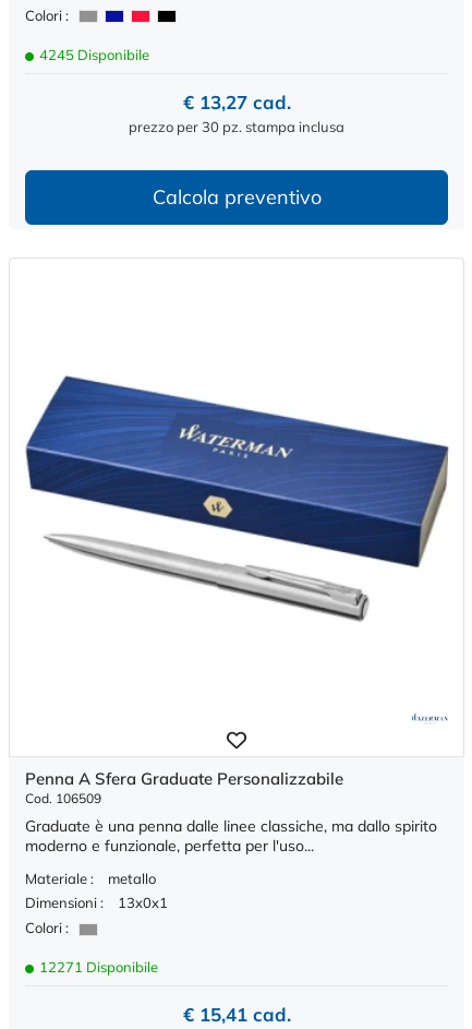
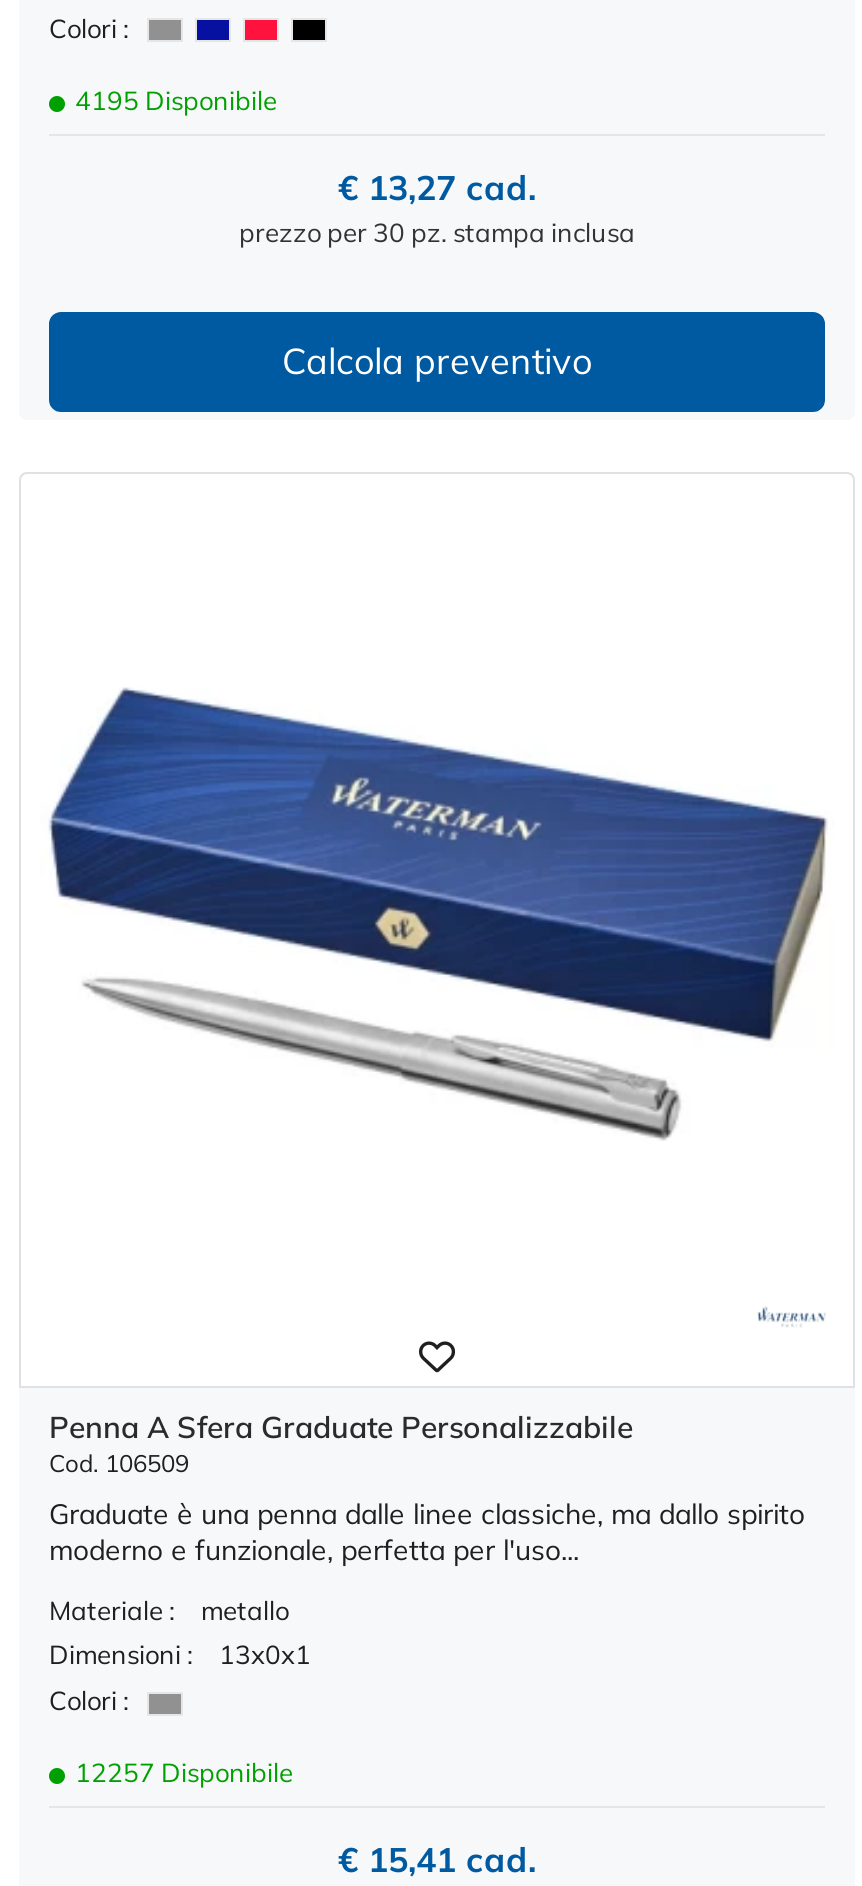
[36,46,149,63] 4245 Disponibile -> [69,83,277,115] 4195 Disponibile
[36,958,158,976] 12271 Disponibile -> [69,1757,293,1789] 12257 Disponibile

